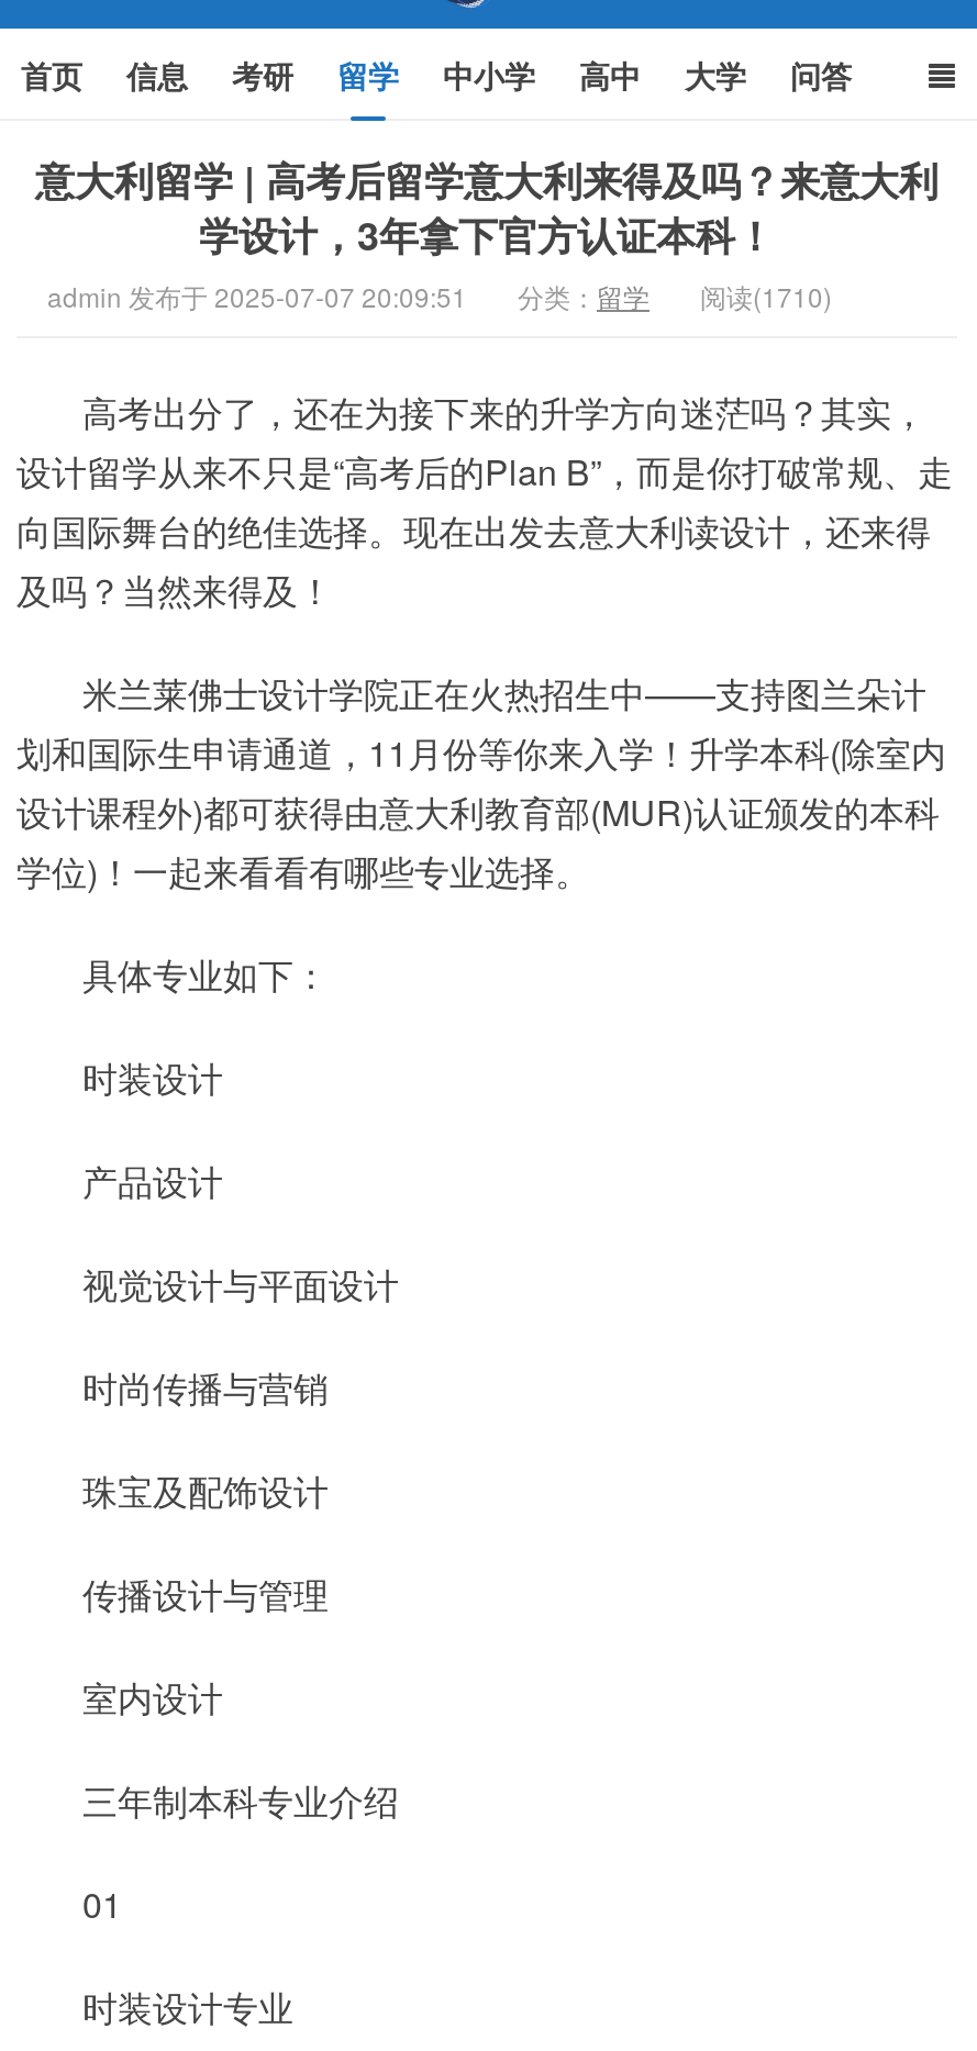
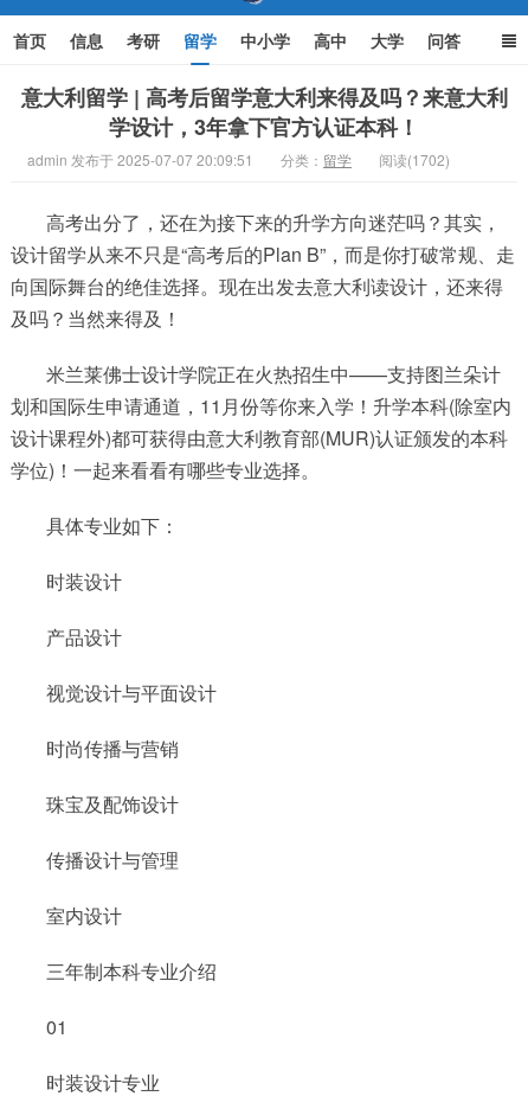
[700,277,832,314] 阅读(1710) -> [379,149,450,169] 阅读(1702)

